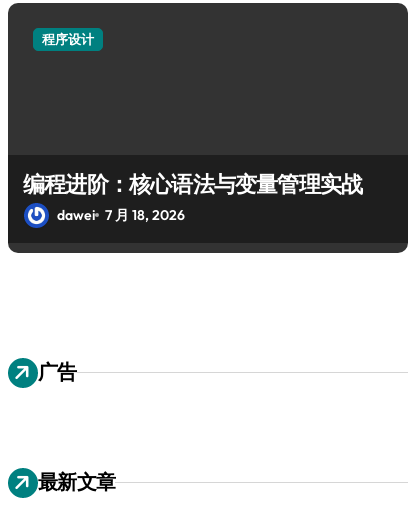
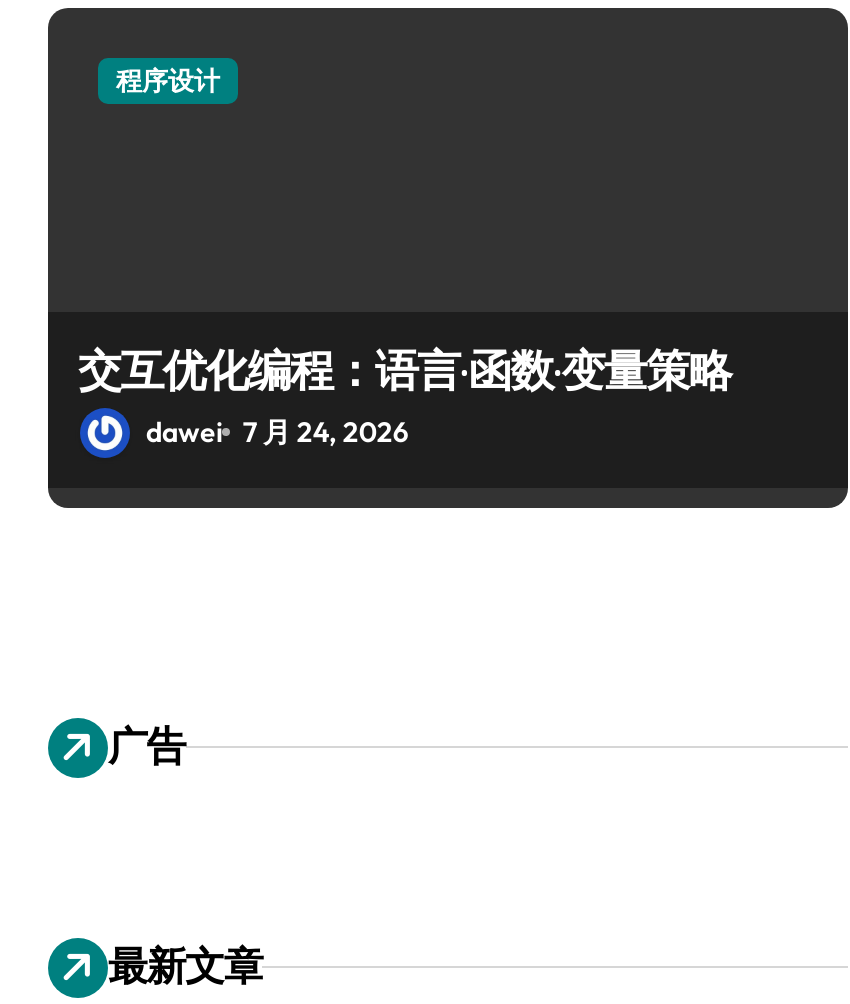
[23,170,362,224] 编程进阶：核心语法与变量管理实战 | dawei 7 月 18, 2026 -> [78,342,731,450] 交互优化编程：语言·函数·变量策略 | dawei 7 月 24, 2026

